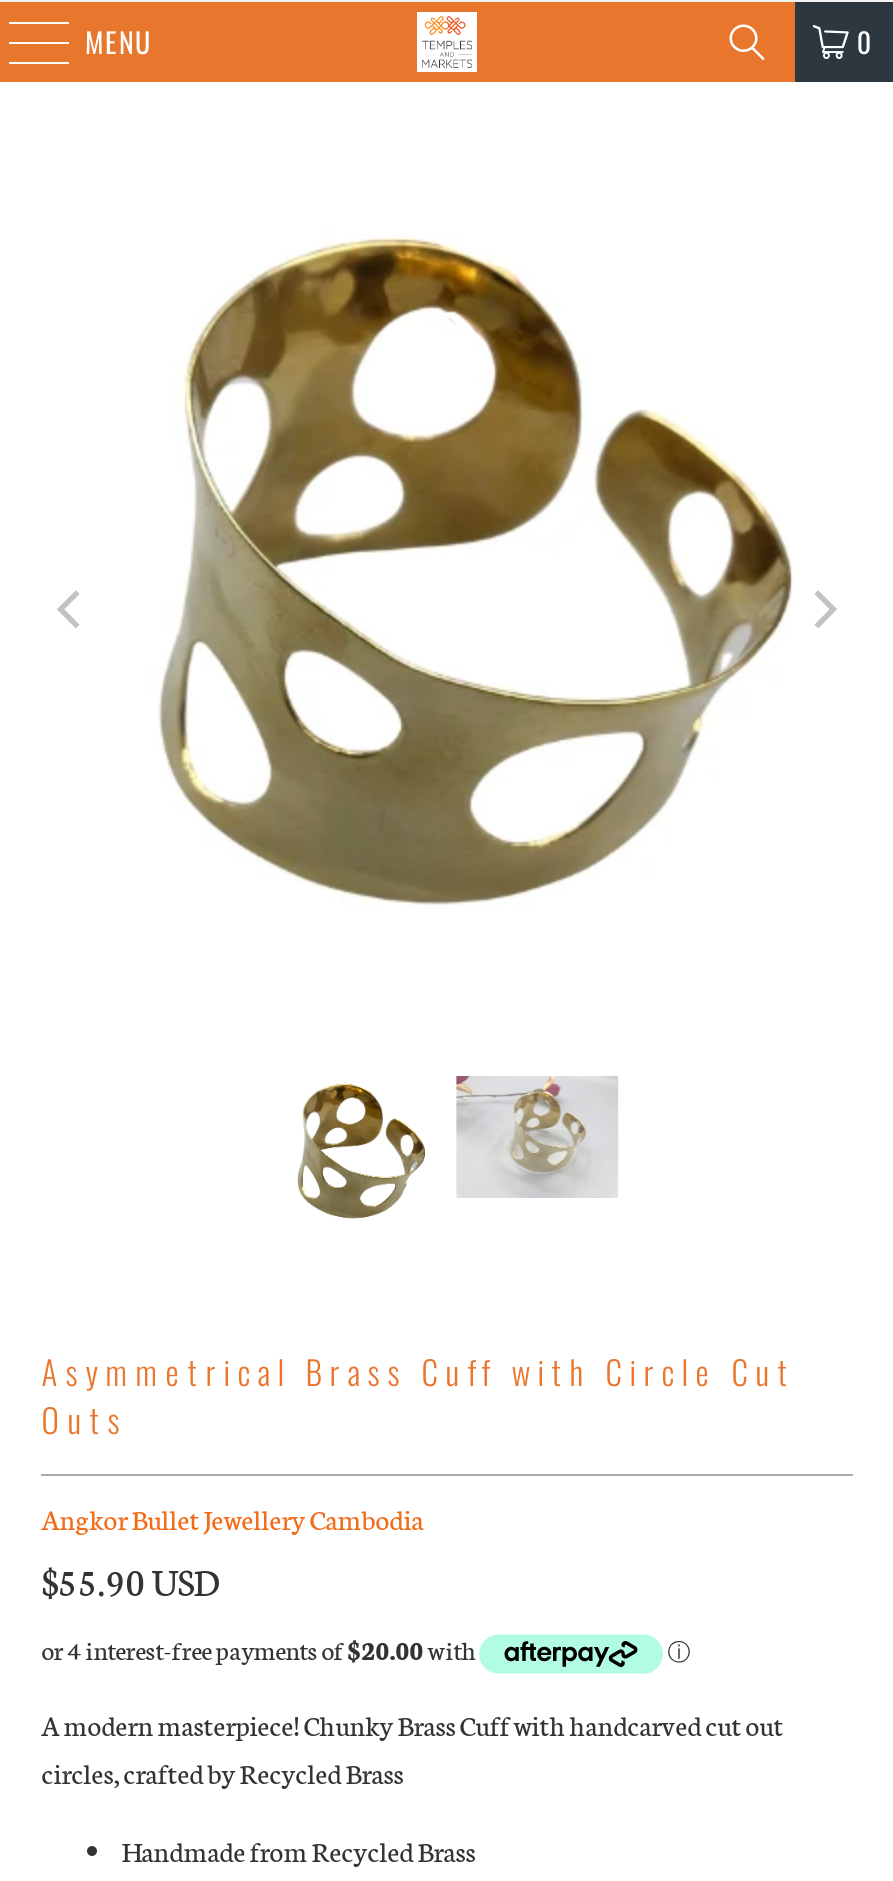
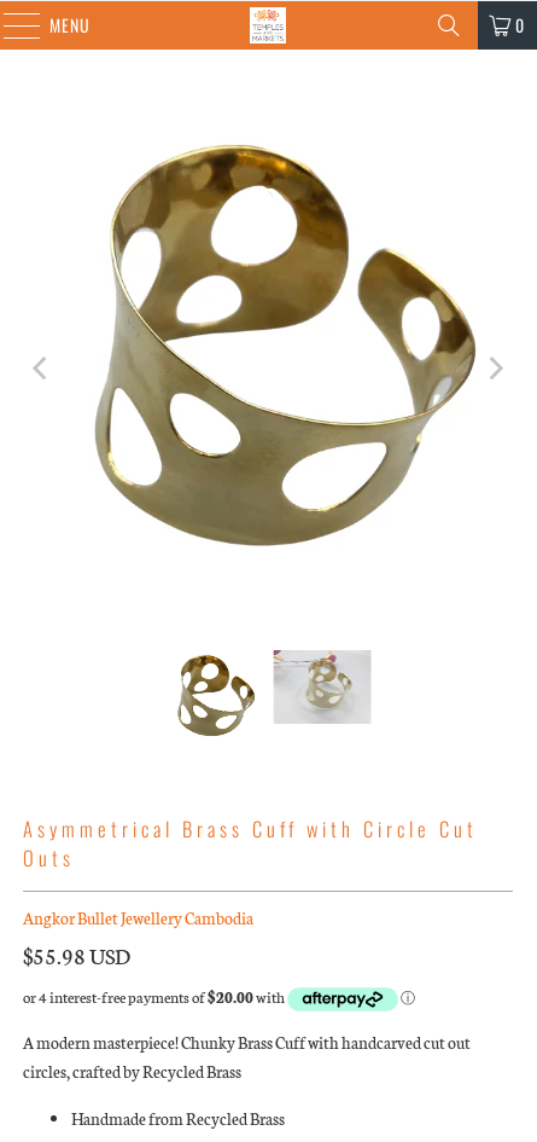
[41,1554,219,1606] $55.90 USD -> [23,939,131,971] $55.98 USD

